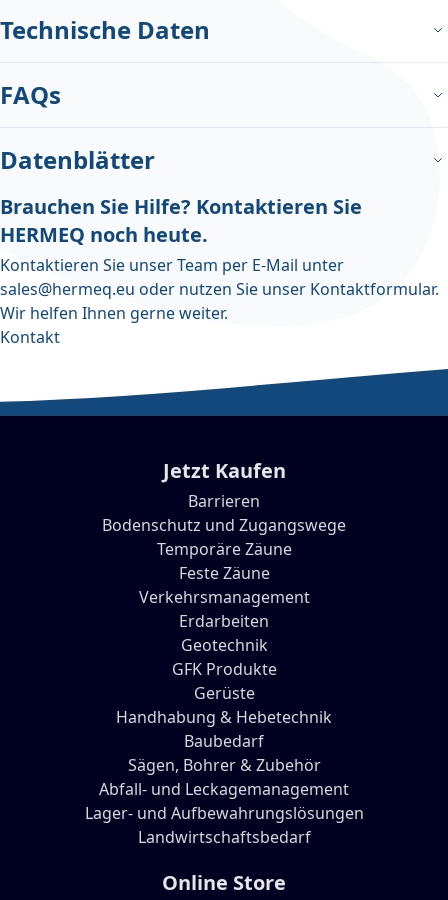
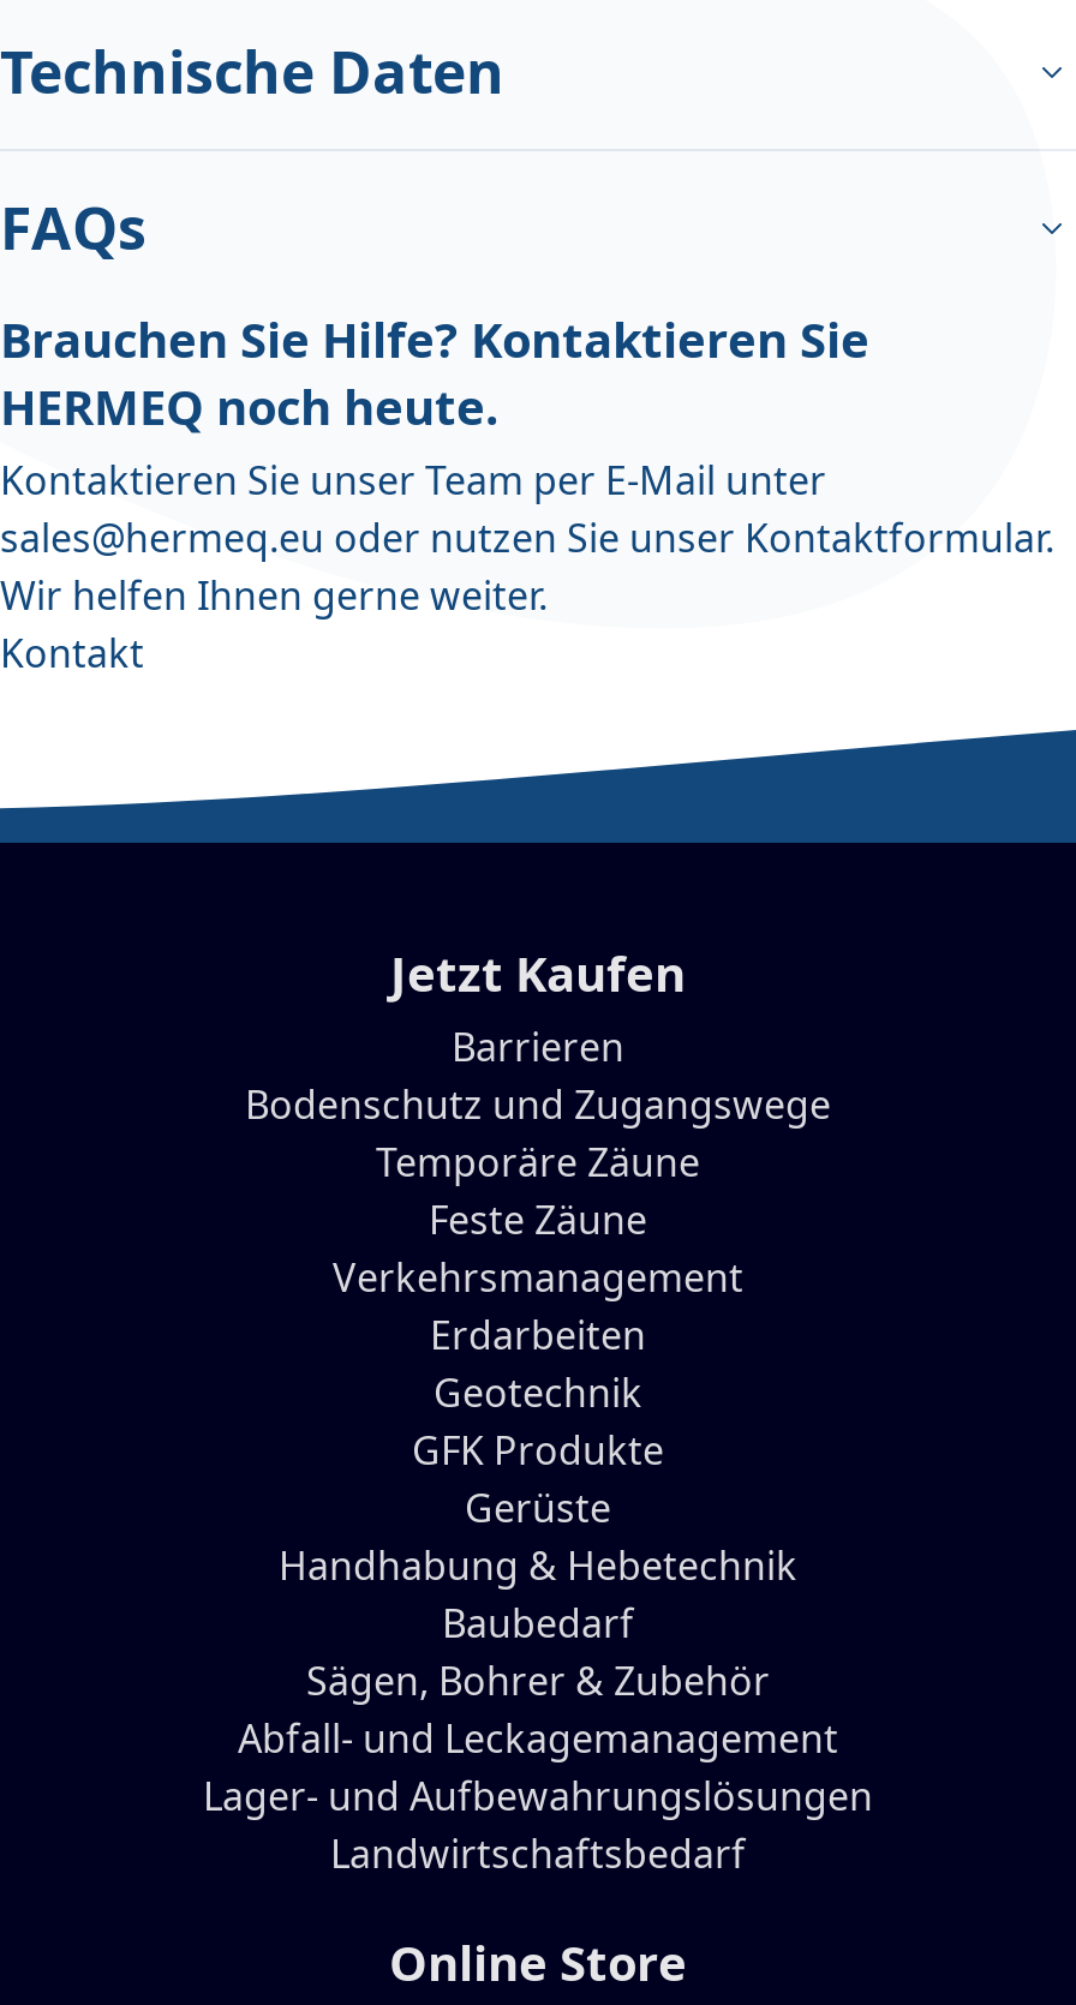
[0,143,155,176] Datenblätter -> none

